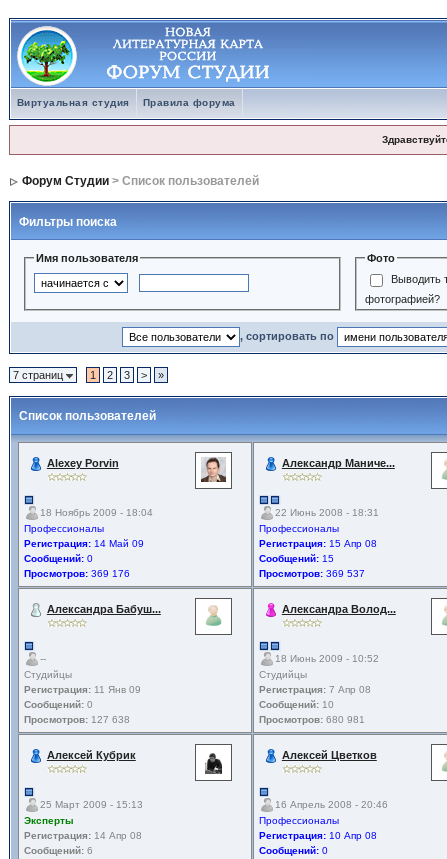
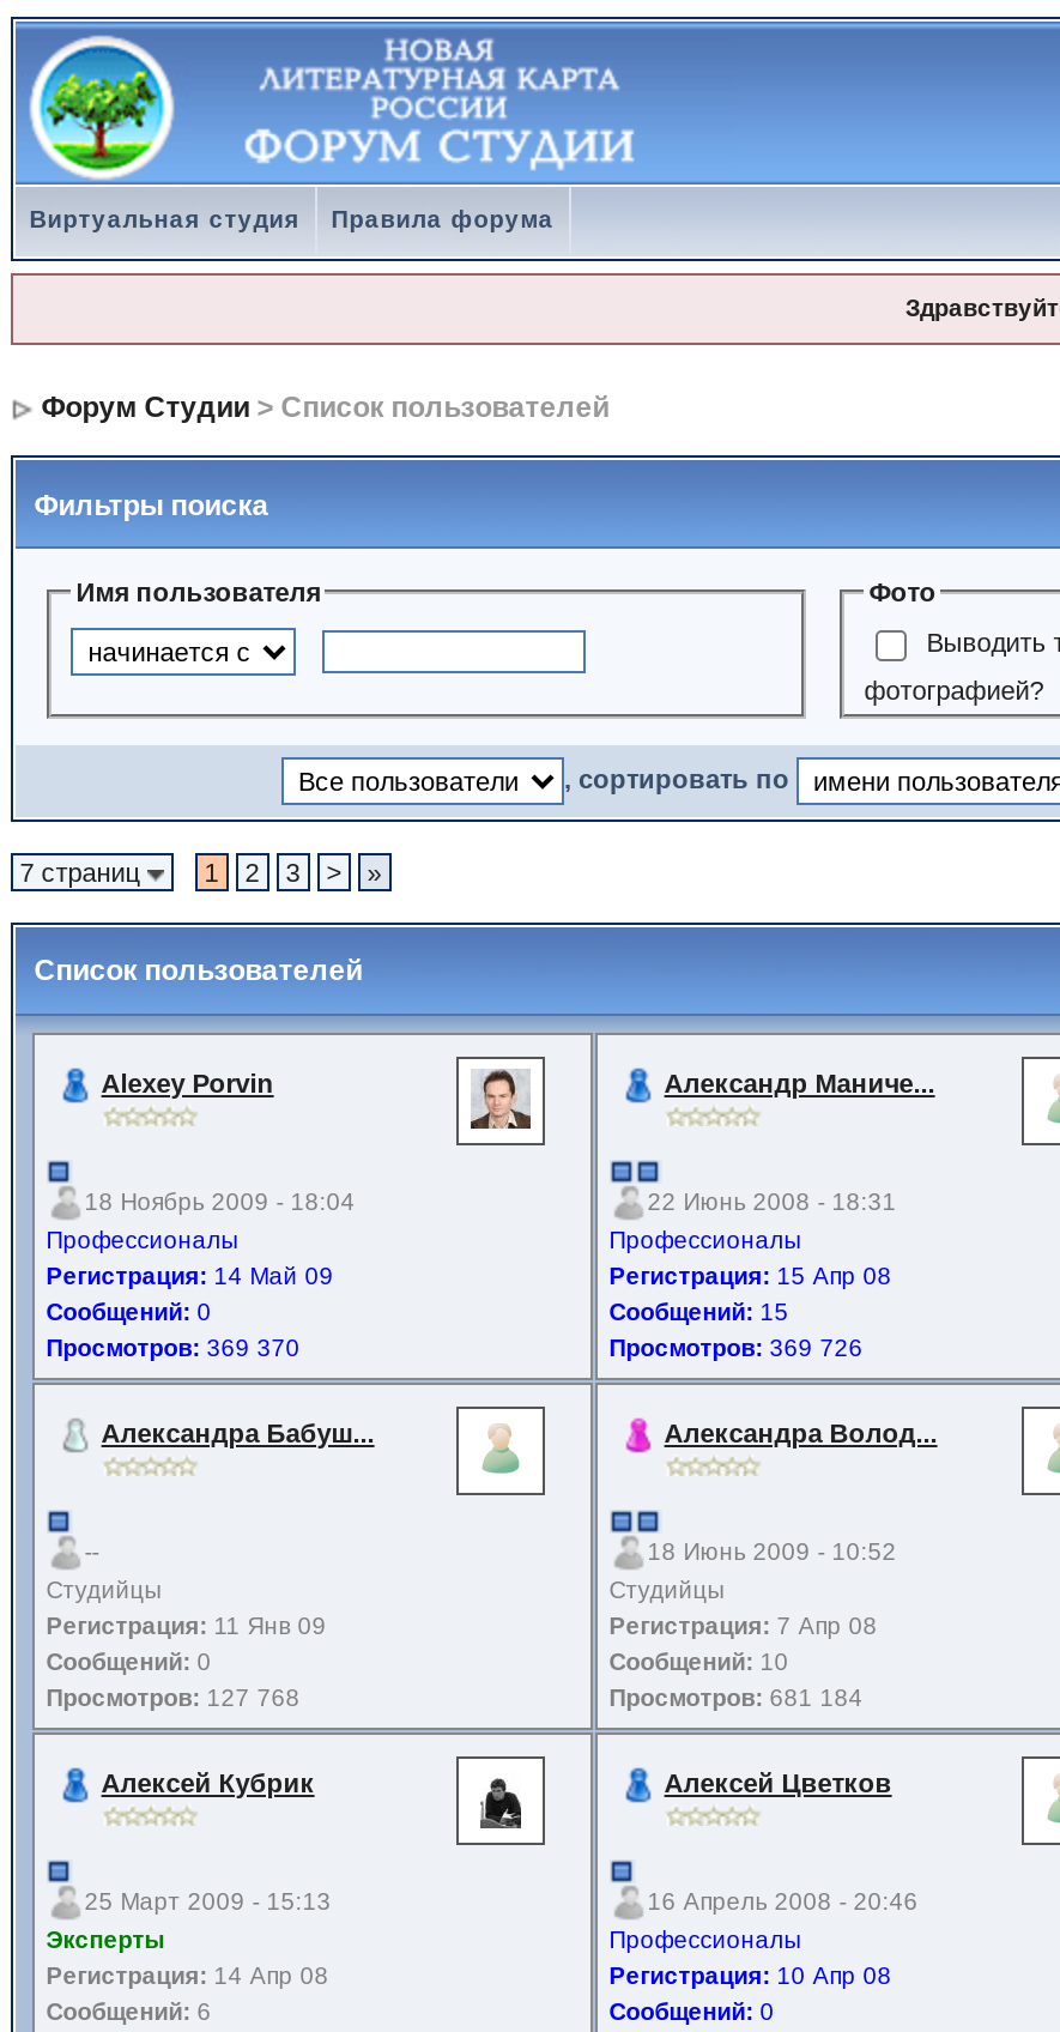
[24,568,130,579] Просмотров: 369 176 -> [46,1336,300,1362] Просмотров: 369 370
[259,568,365,579] Просмотров: 369 537 -> [609,1336,863,1362] Просмотров: 369 726
[24,714,130,725] Просмотров: 127 638 -> [46,1686,300,1712] Просмотров: 127 768
[259,714,365,725] Просмотров: 680 981 -> [609,1686,863,1712] Просмотров: 681 184

